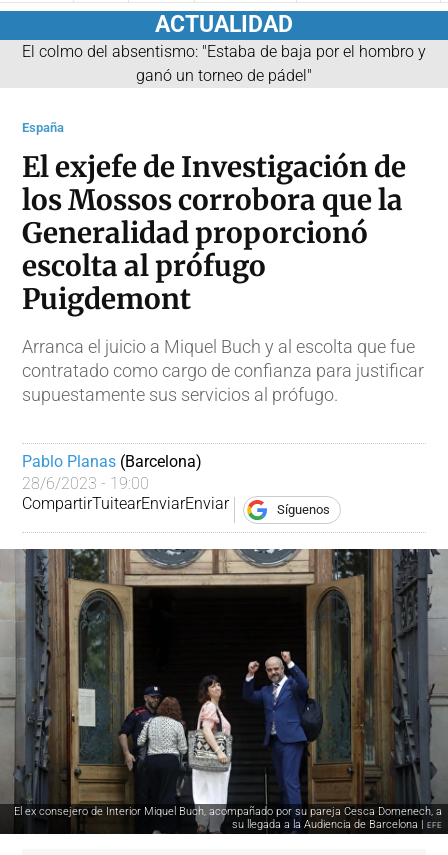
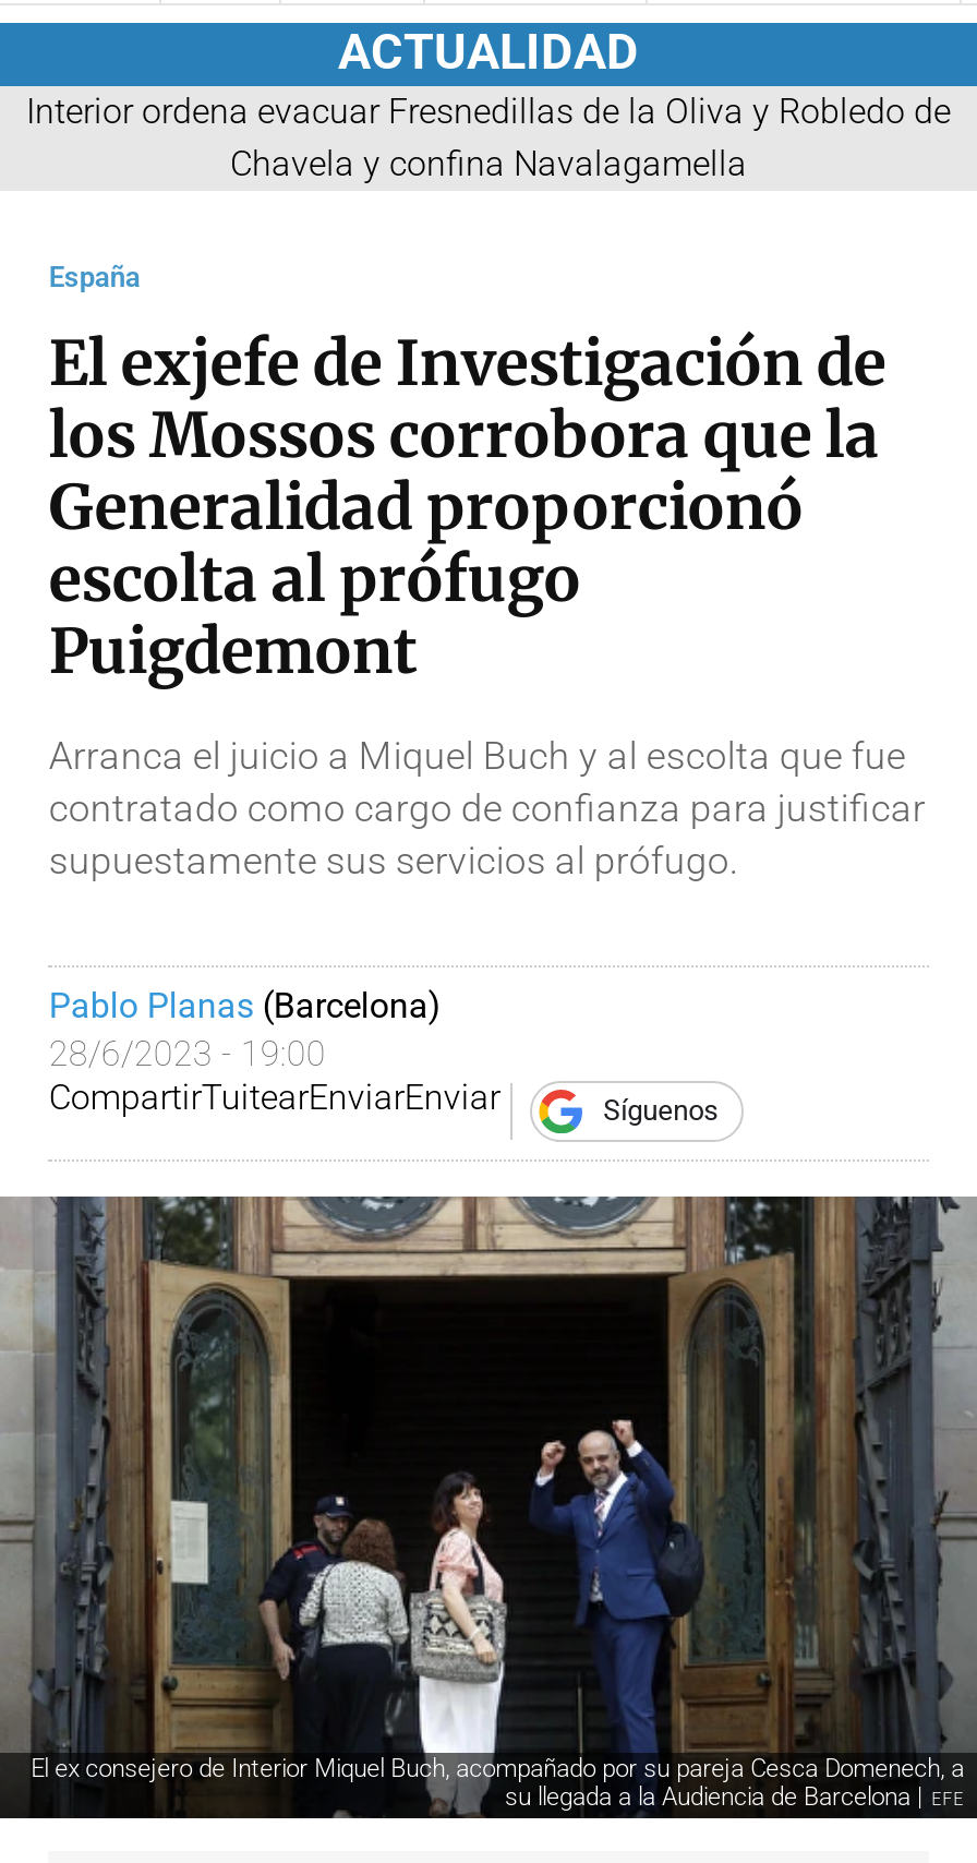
[22,42,426,85] El colmo del absentismo: "Estaba de baja por el hombro y | ganó un torneo de pádel" -> [26,90,951,183] Interior ordena evacuar Fresnedillas de la Oliva y Robledo de | Chavela y confina Navalagamella

